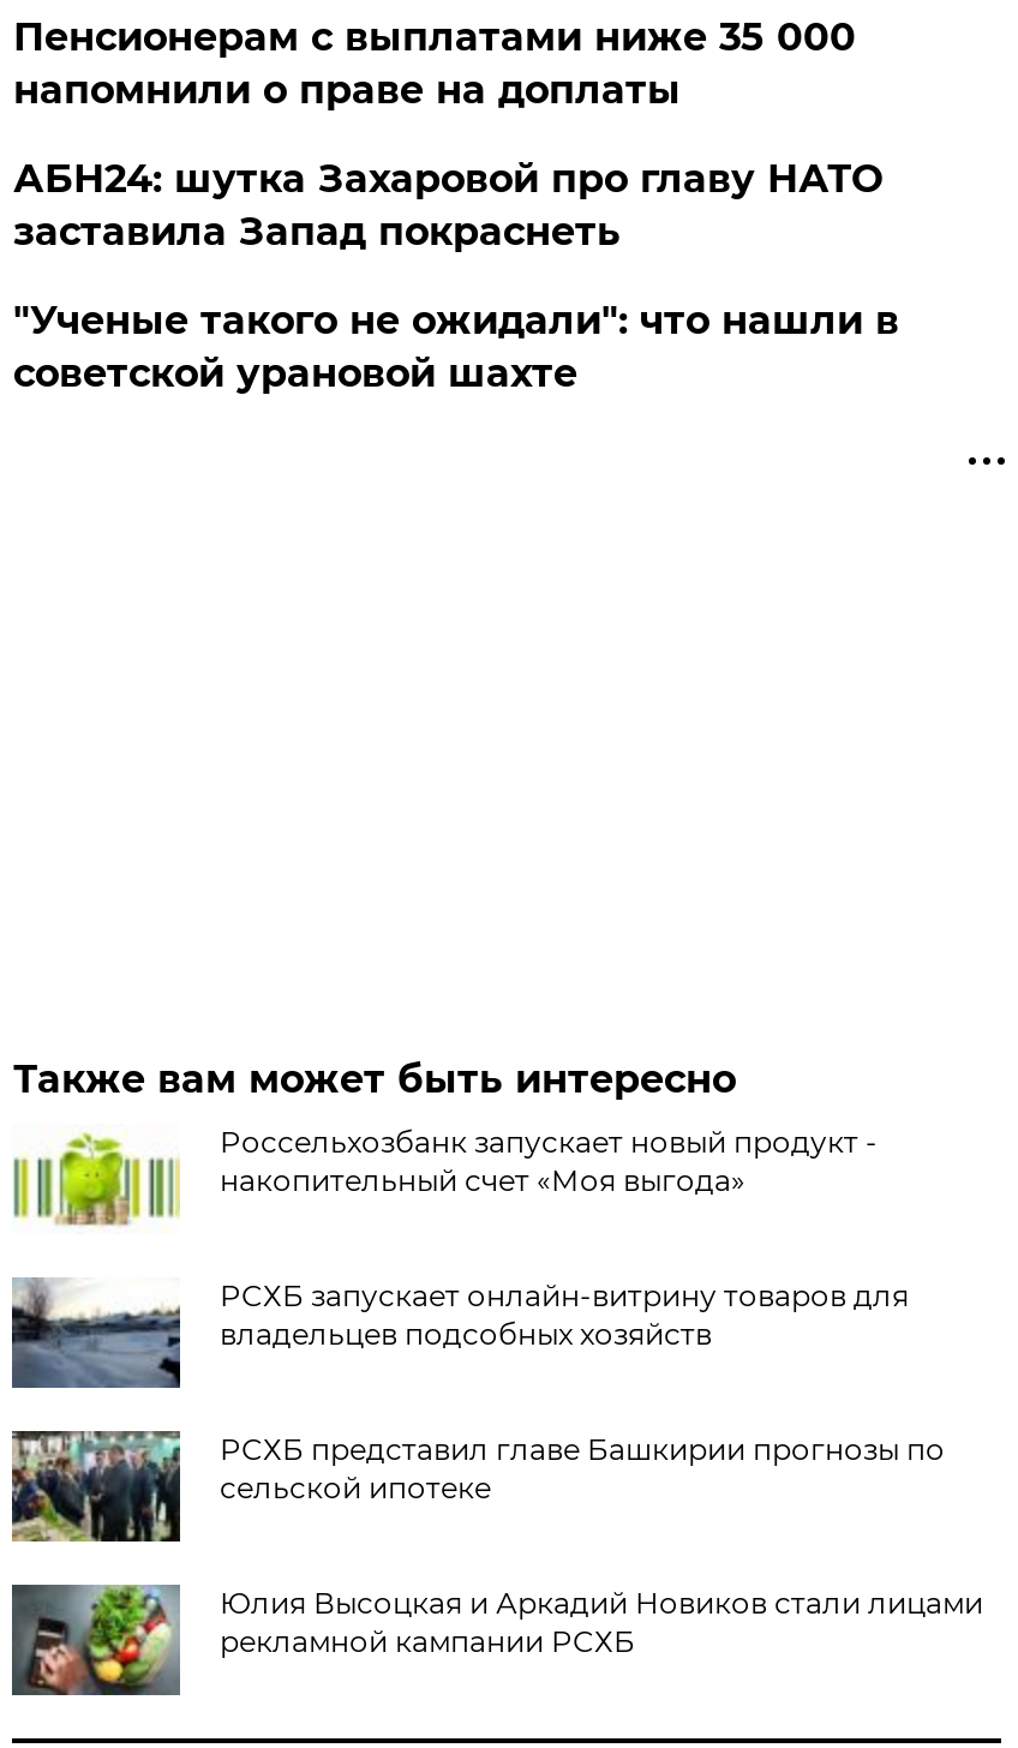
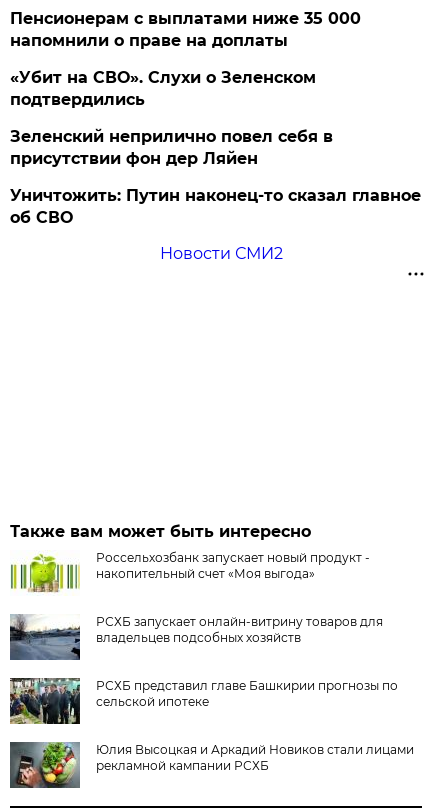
[13,156,899,396] АБН24: шутка Захаровой про главу НАТО | заставила Запад покраснеть | "Ученые такого не ожидали": что нашли в | советской урановой шахте -> [10,68,421,263] «Убит на СВО». Слухи о Зеленском | подтвердились | Зеленский неприлично повел cебя в | присутствии фон дер Ляйен | Уничтожить: Путин наконец-то сказал главное | об СВО | Новости СМИ2

